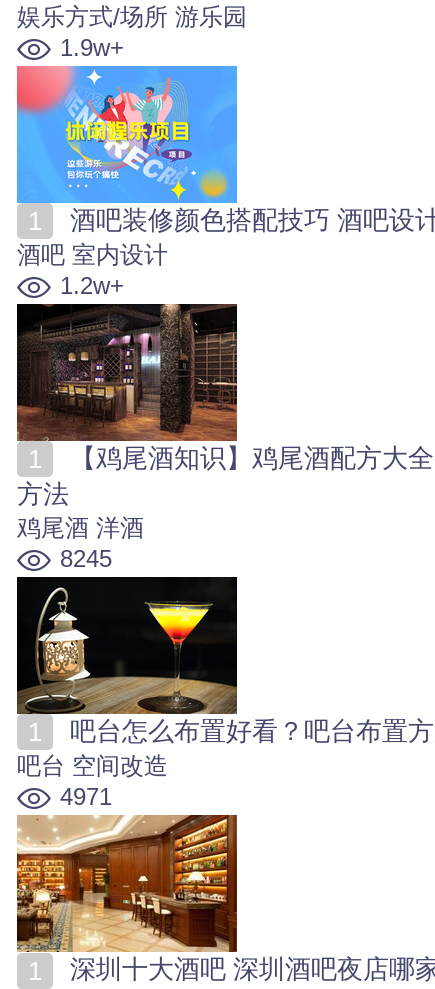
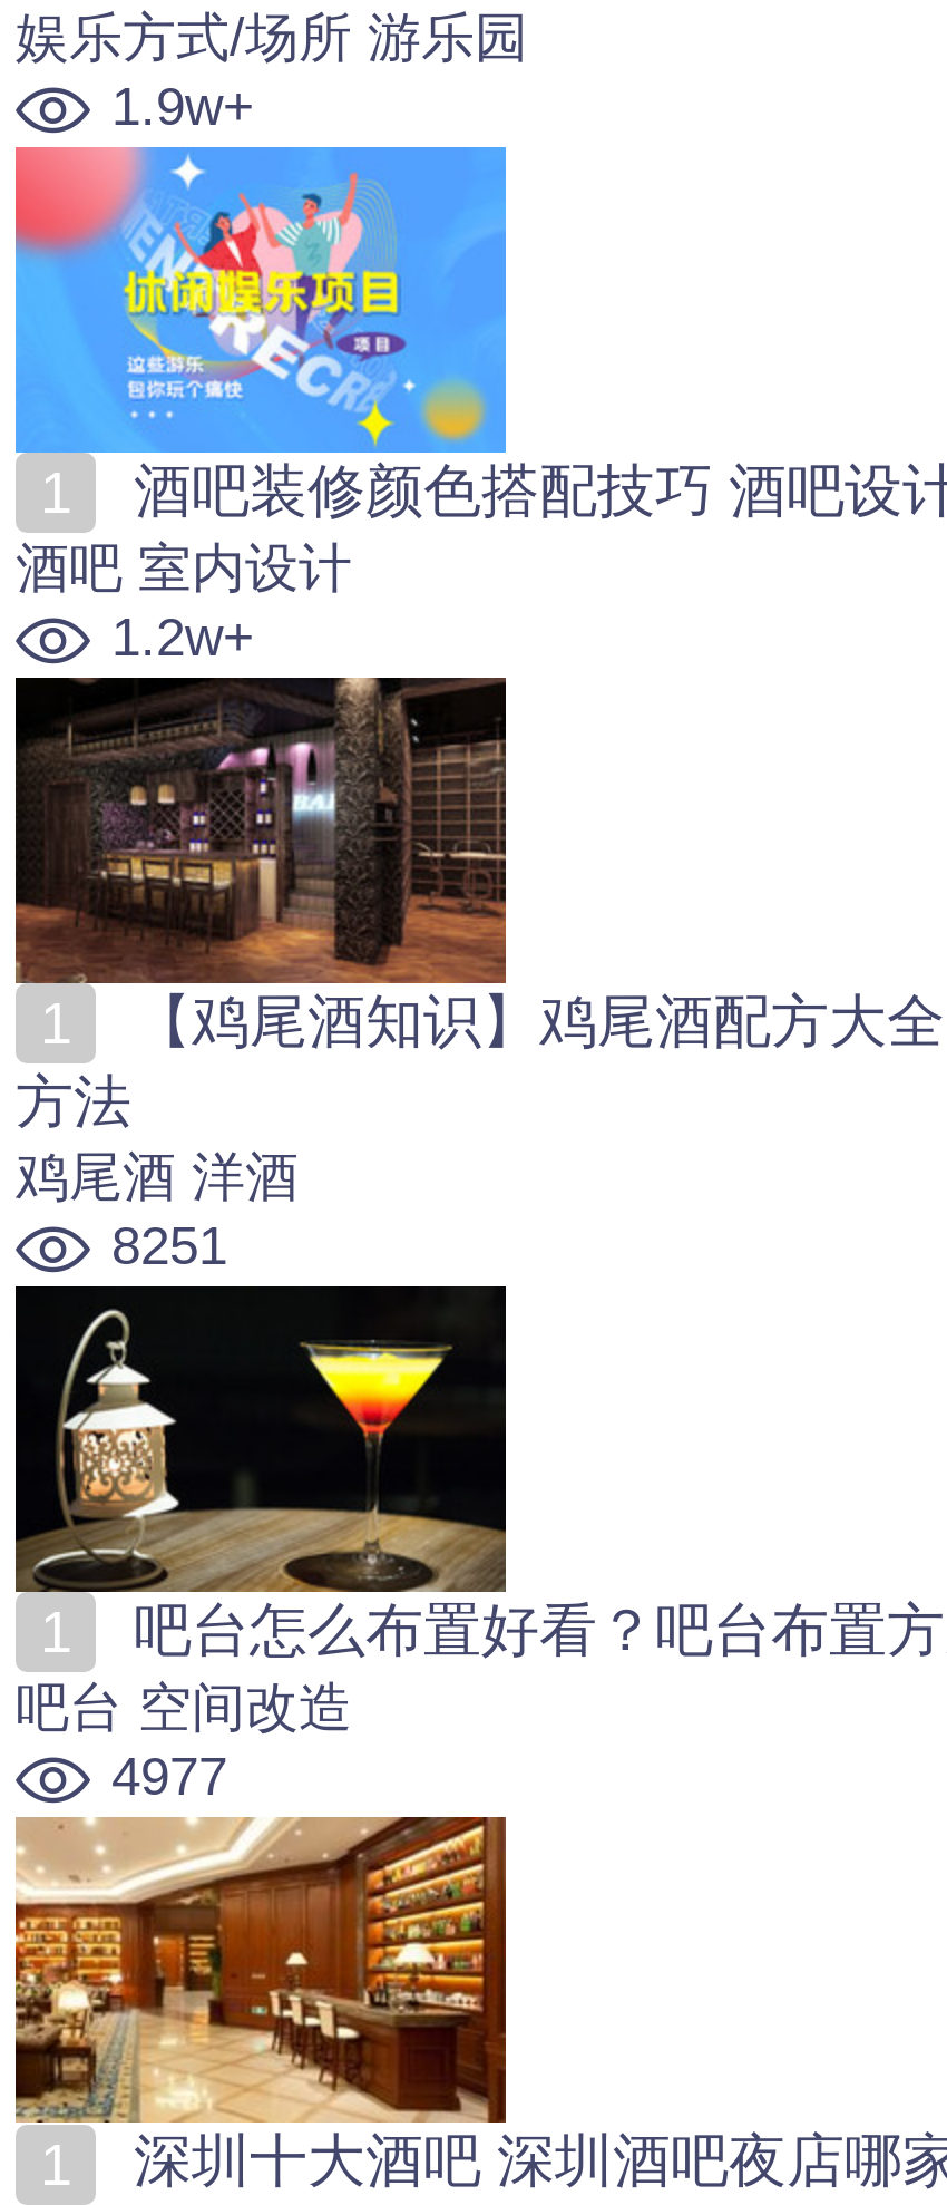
[53,545,112,572] 8245 -> [96,1215,227,1276] 8251
[53,783,112,810] 4971 -> [96,1746,227,1806] 4977

